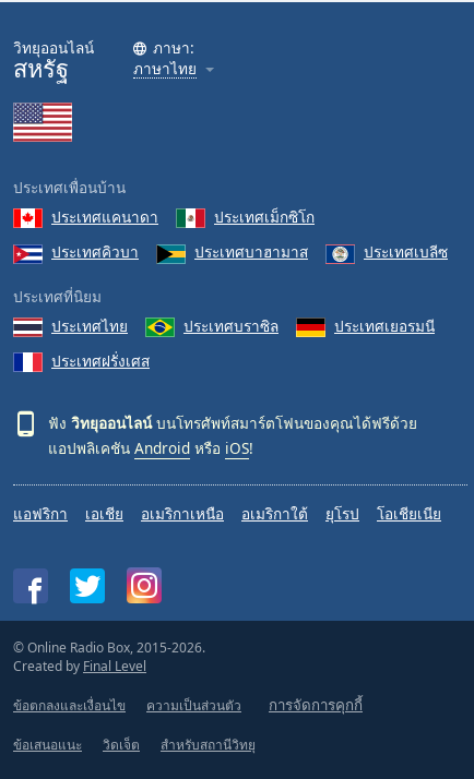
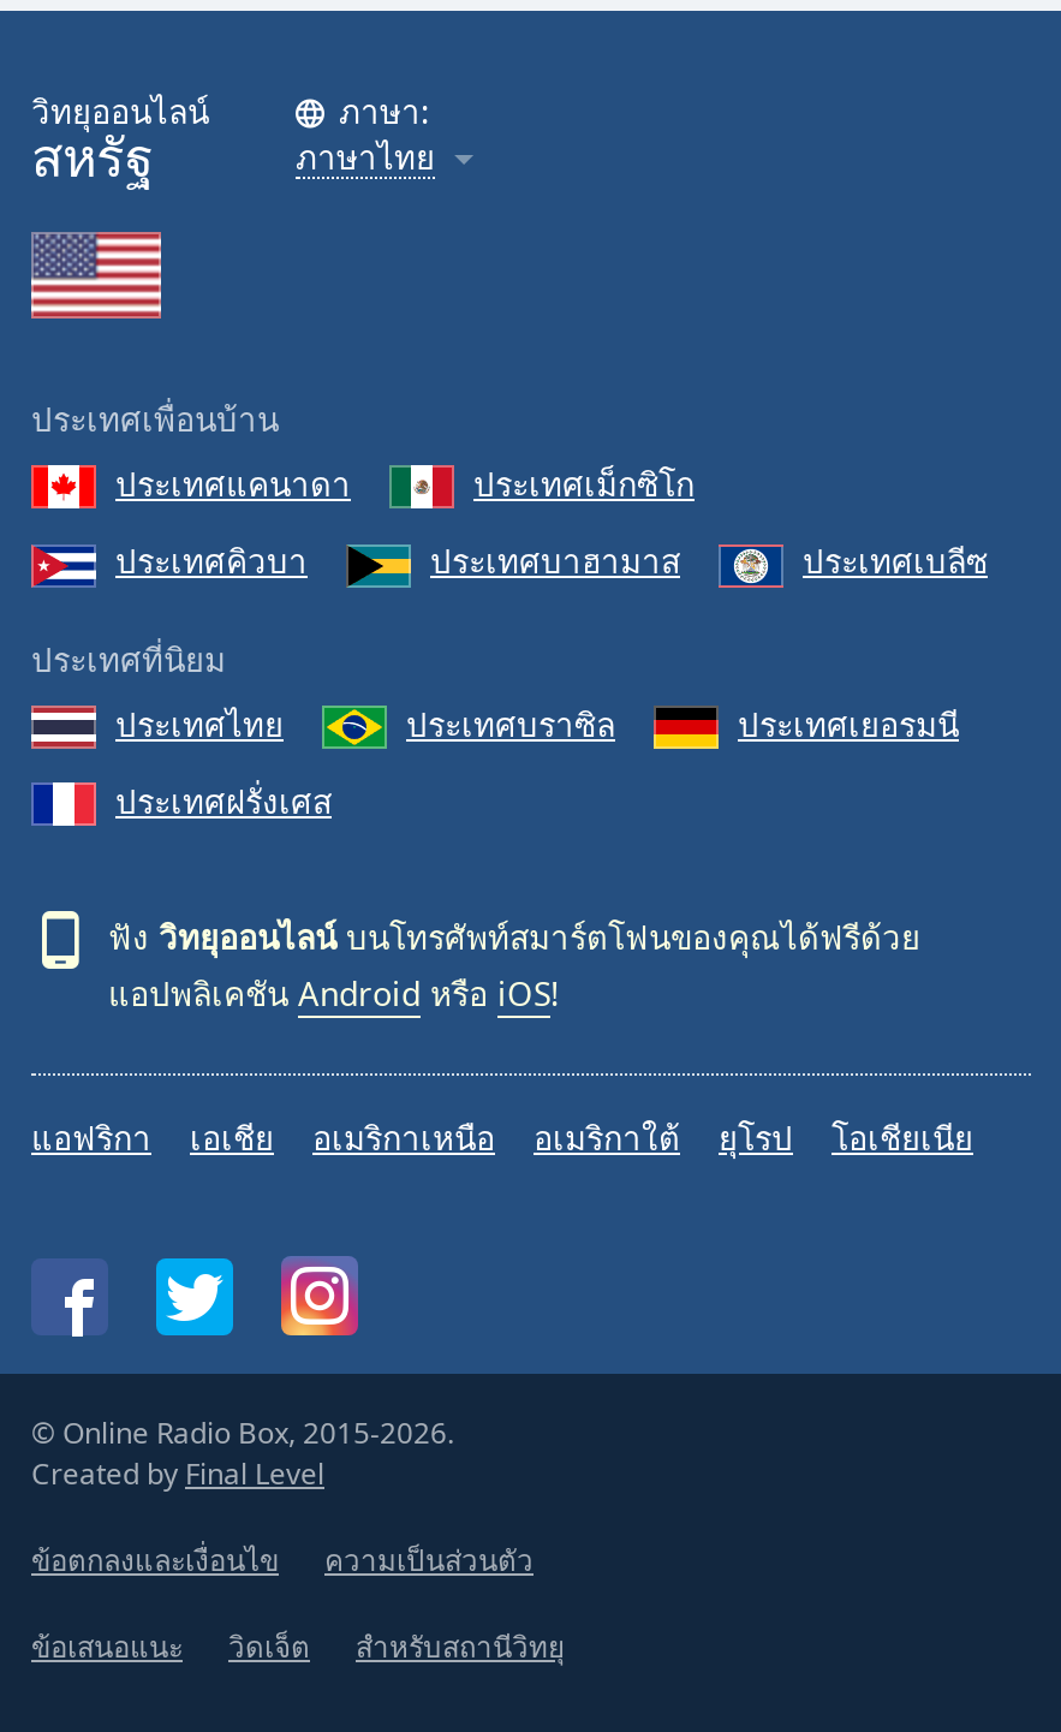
[269,698,363,714] การจัดการคุกกี้ -> none

